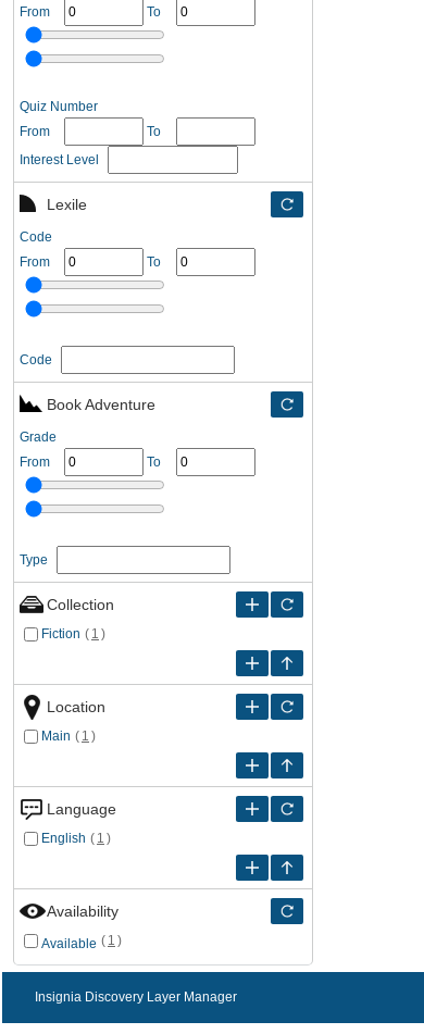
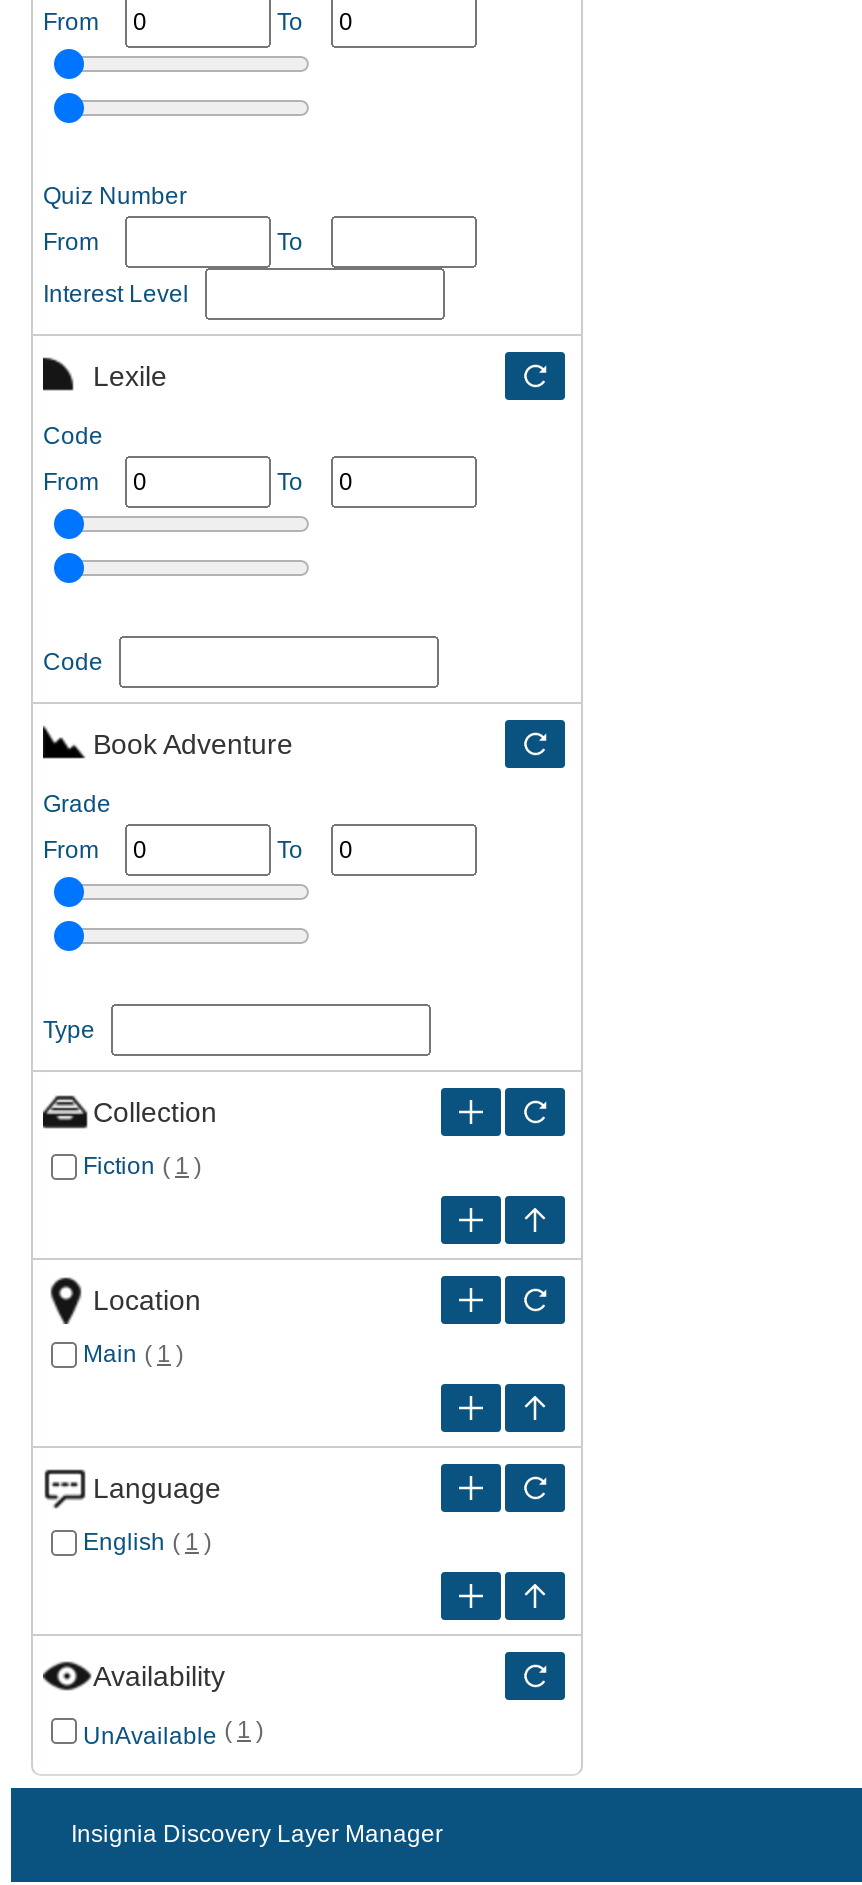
[41,933,122,952] Available ( 1 ) -> [83,1717,264,1751] UnAvailable ( 1 )

